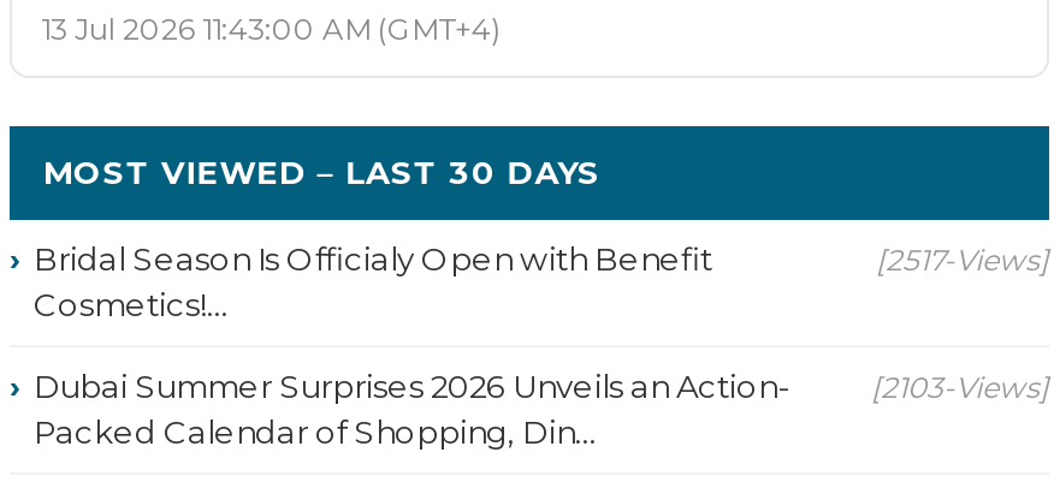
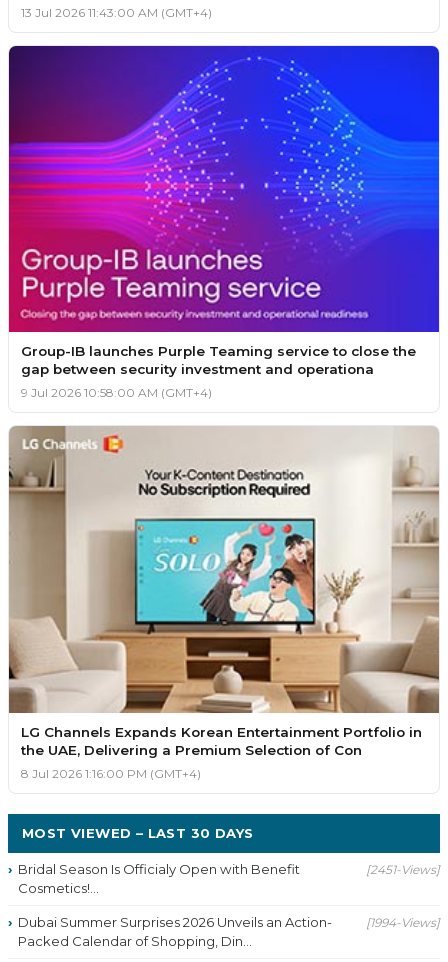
none -> [8,45,440,400] [image] | Group-IB launches Purple Teaming service to close the | gap between security investment and operationa | 9 Jul 2026 10:58:00 AM (GMT+4)
none -> [8,425,440,781] [image] | LG Channels Expands Korean Entertainment Portfolio in | the UAE, Delivering a Premium Selection of Con | 8 Jul 2026 1:16:00 PM (GMT+4)
[876,242,1049,278] [2517-Views] -> [366,862,440,877] [2451-Views]
[871,370,1049,406] [2103-Views] -> [366,915,440,930] [1994-Views]

